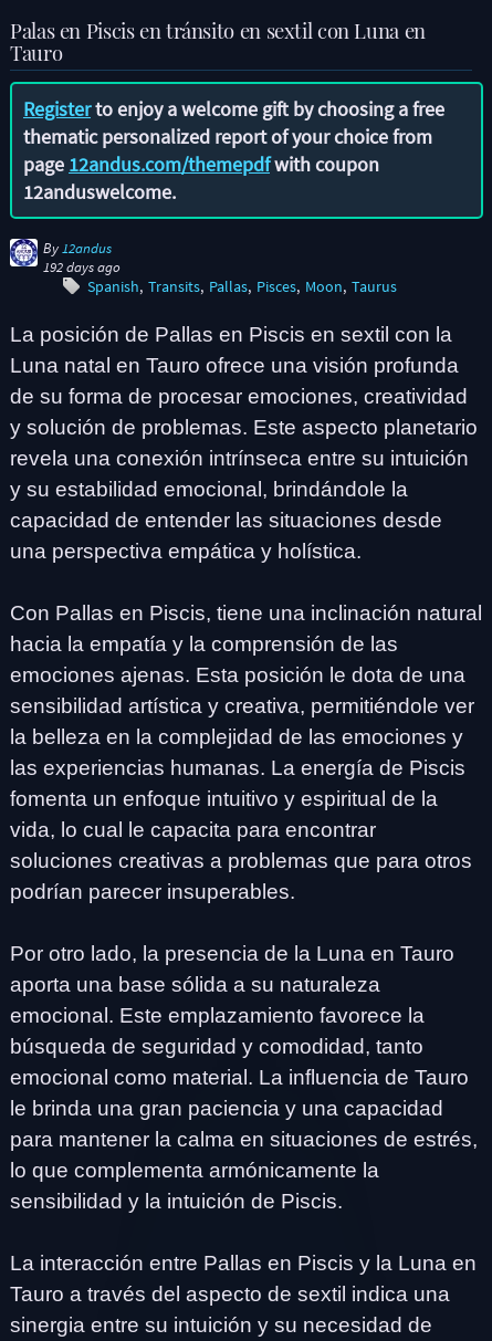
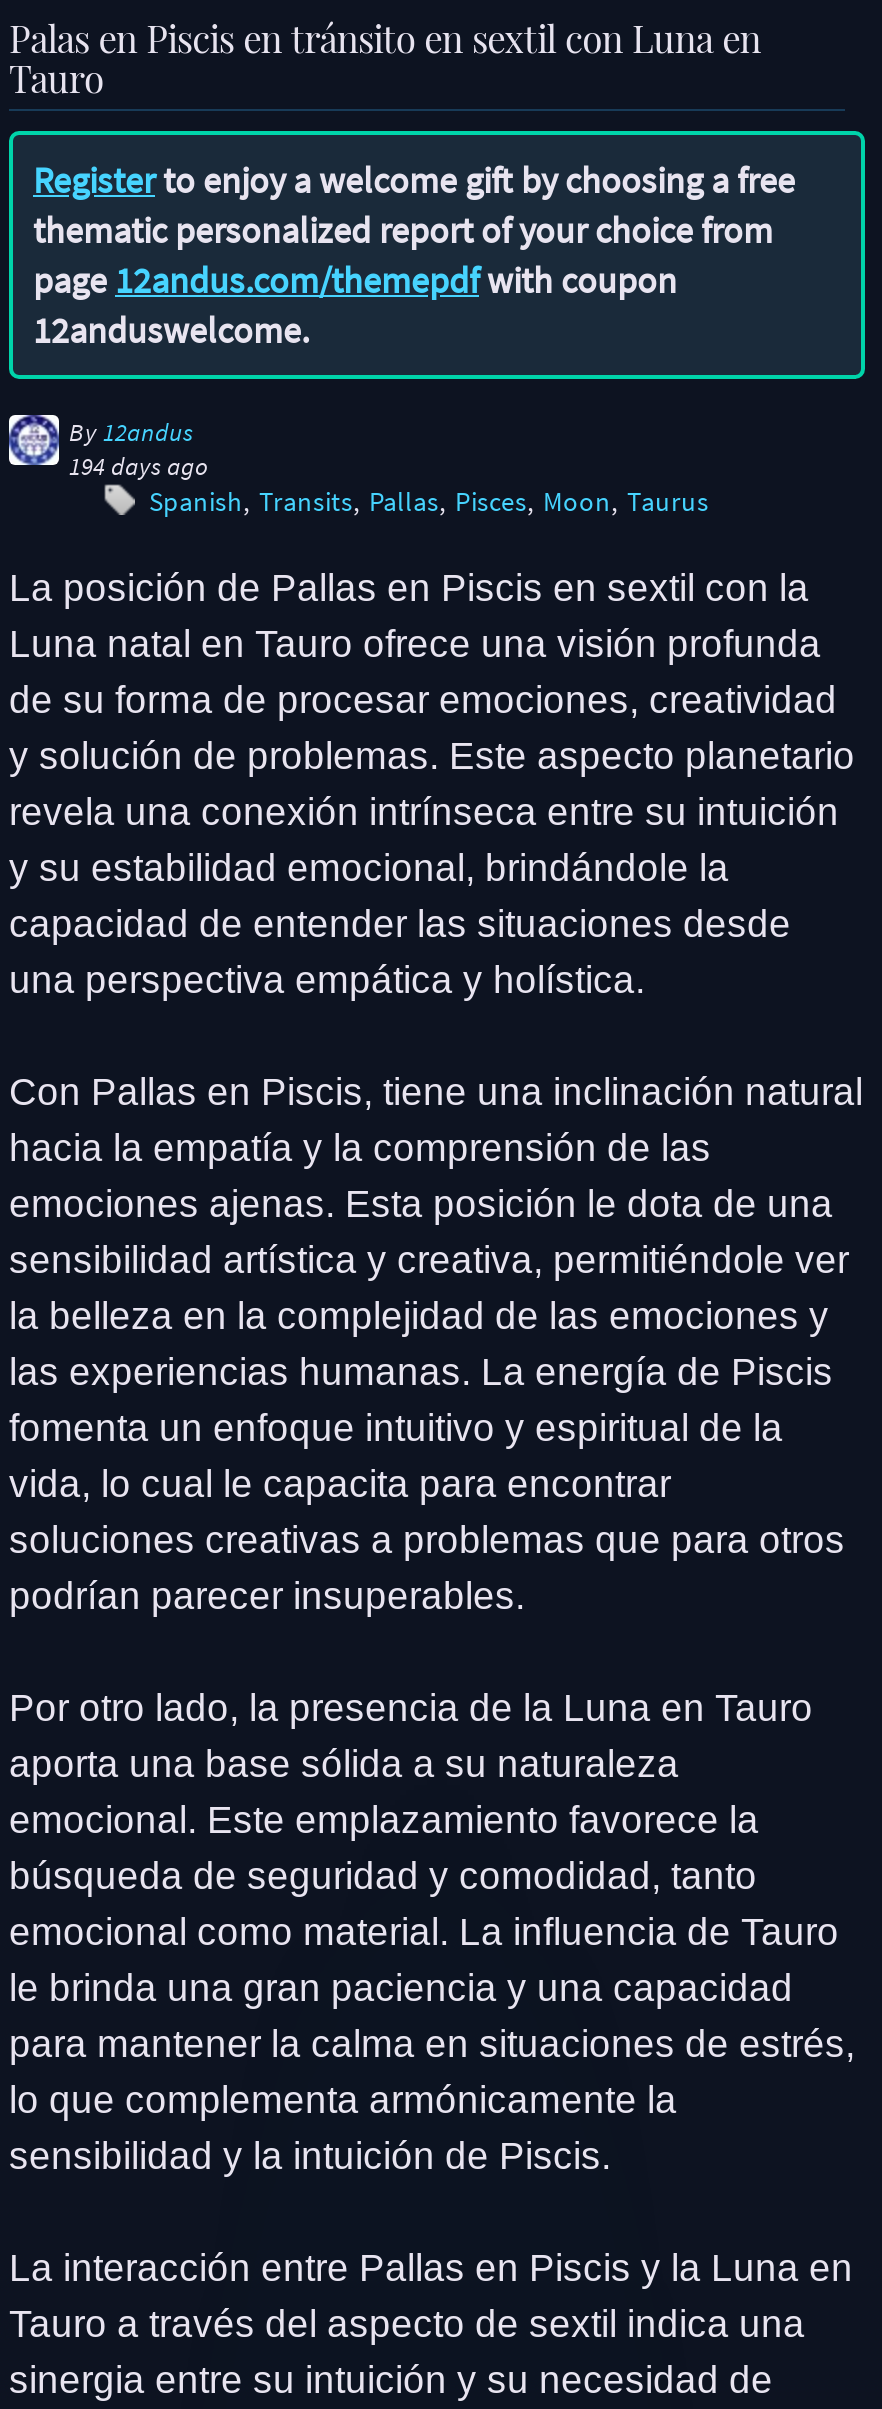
[43,259,121,275] 192 days ago -> [69,451,209,481] 194 days ago

